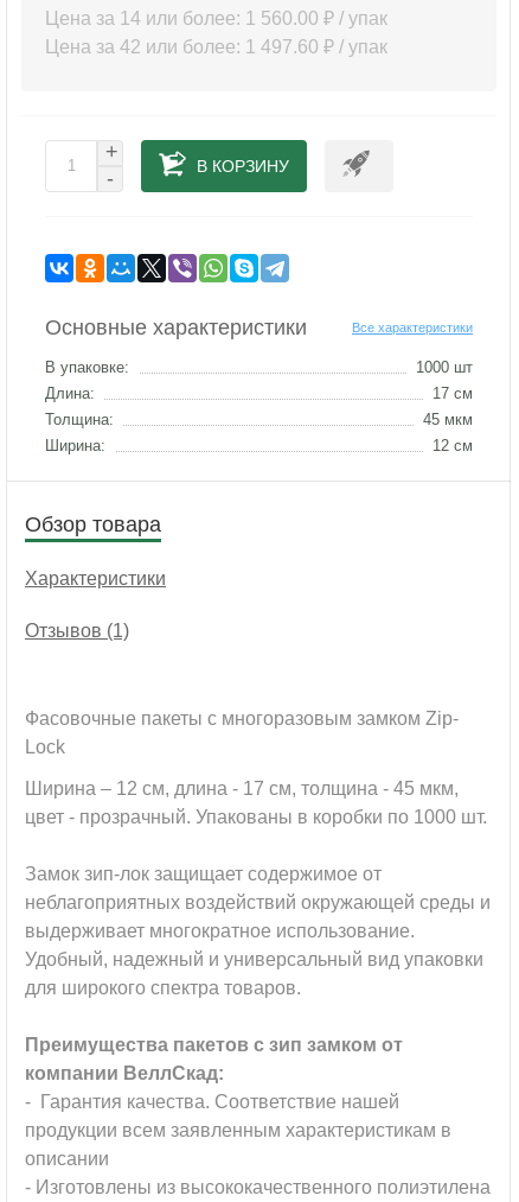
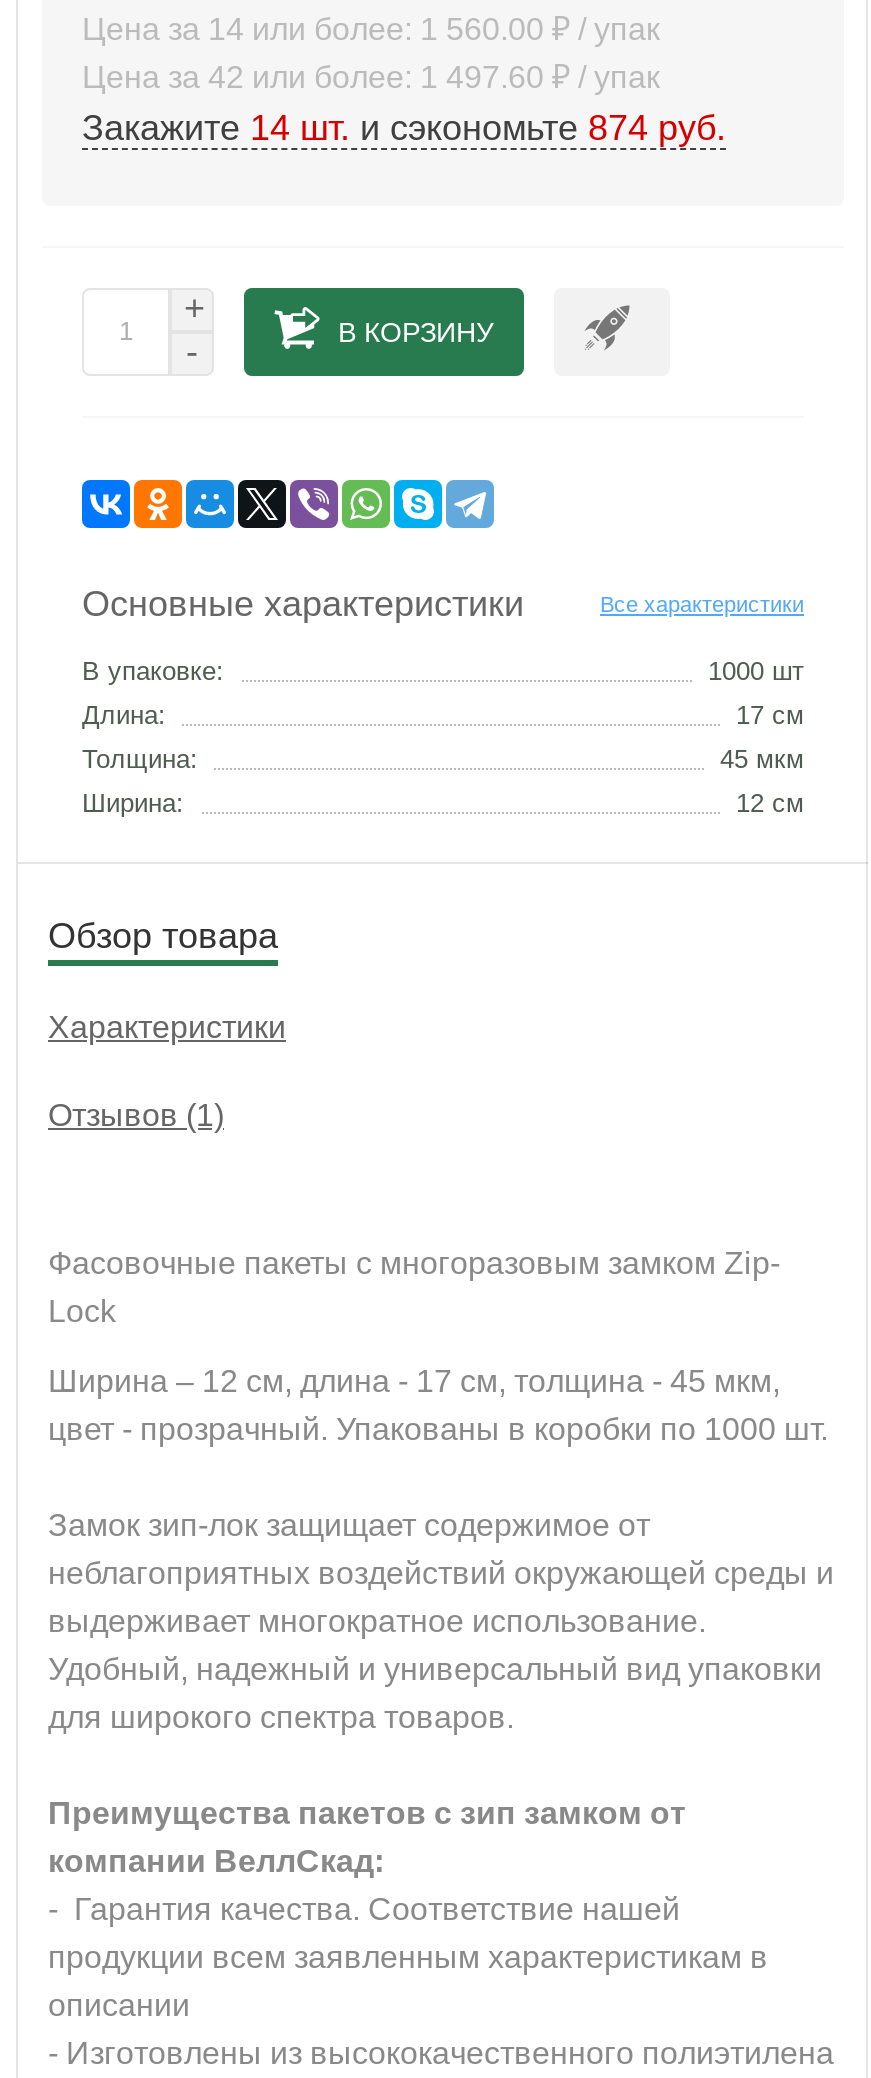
none -> [82,107,726,147] Закажите 14 шт. и сэкономьте 874 руб.

